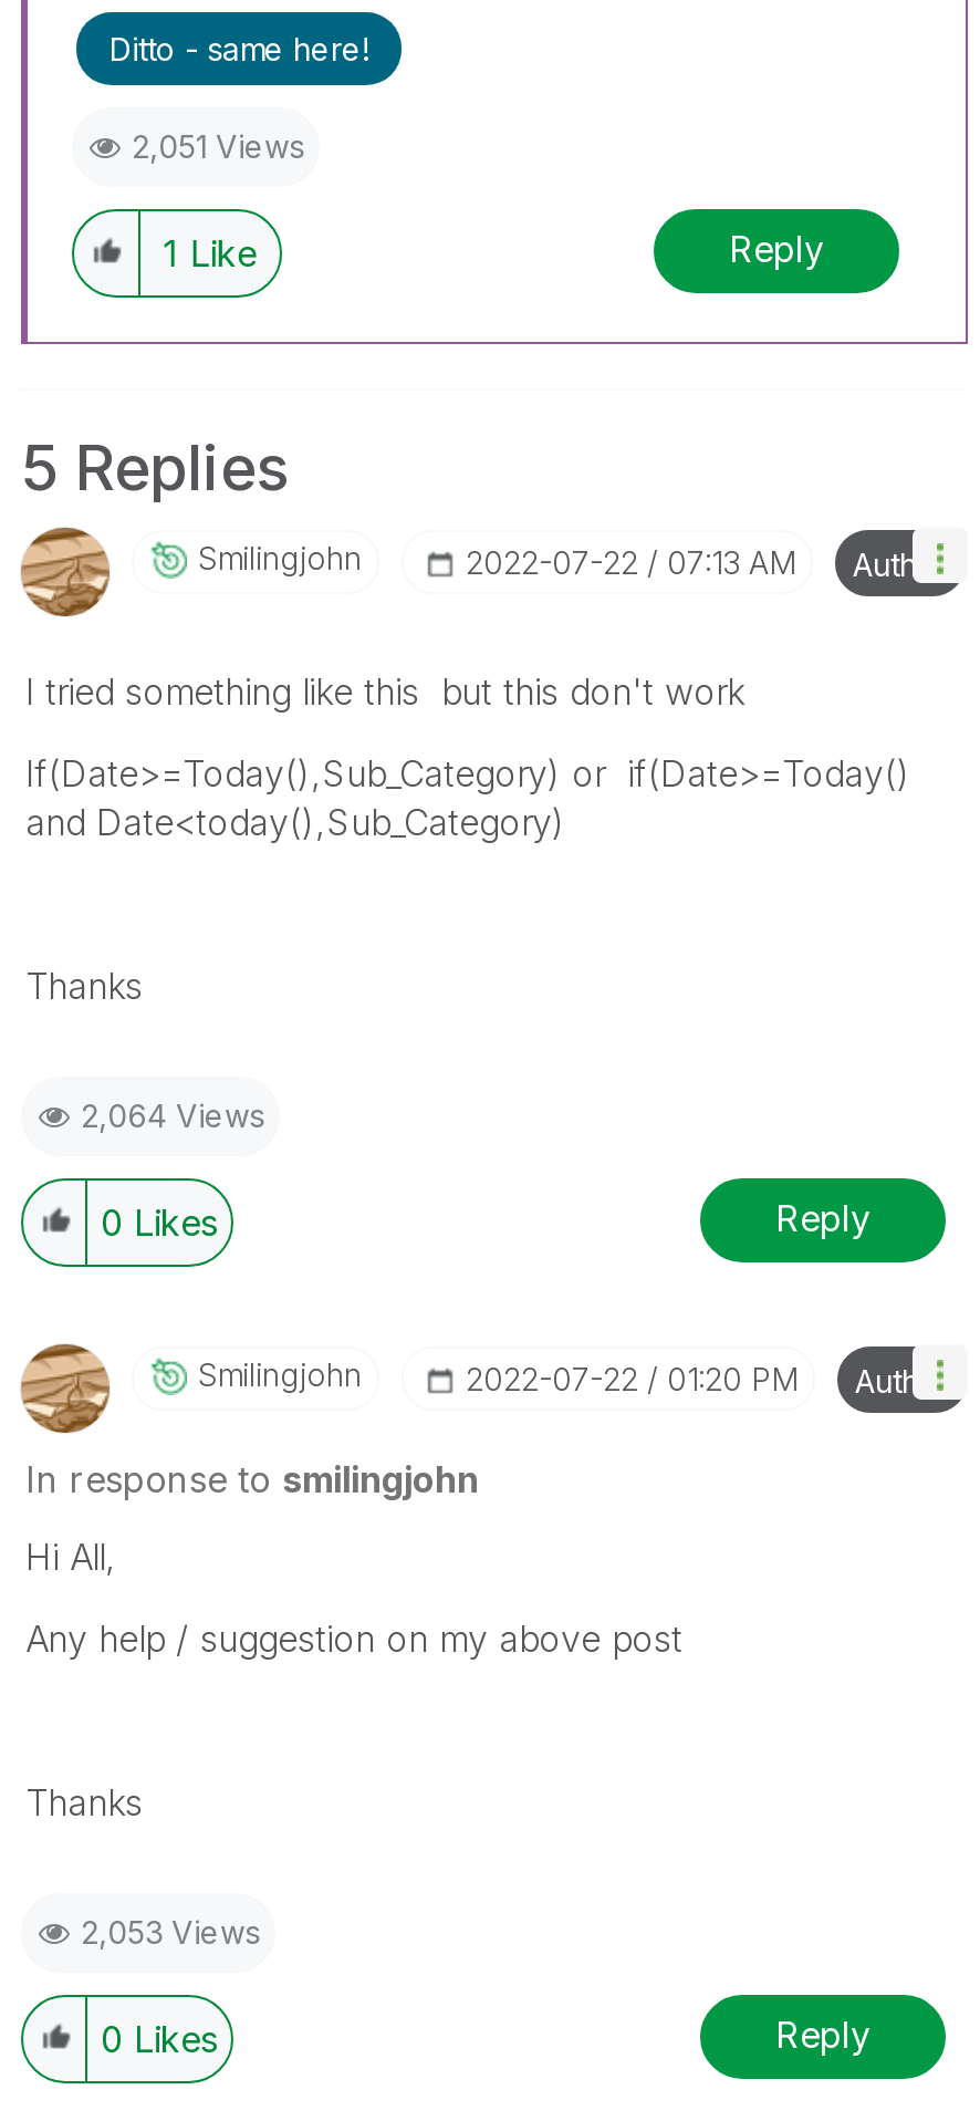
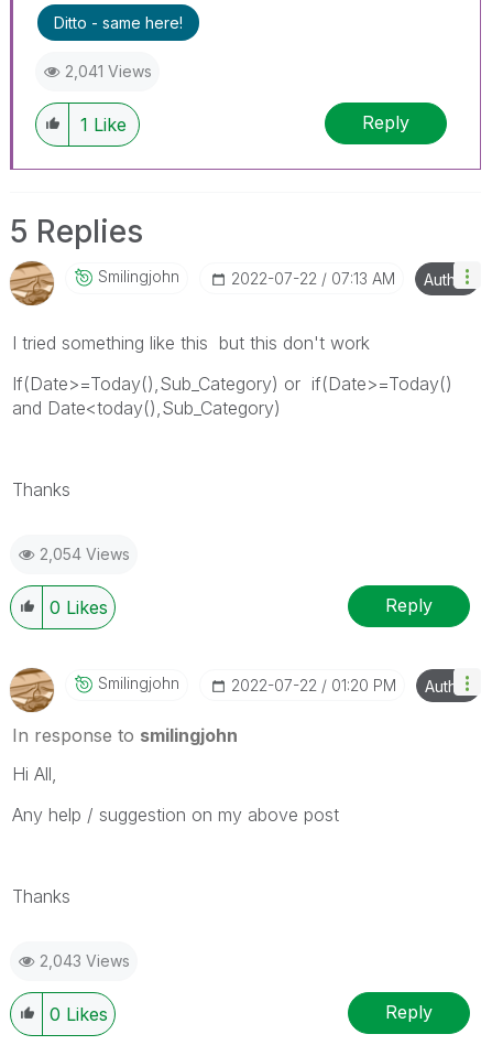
[132,126,304,164] 2,051 Views -> [65,61,152,80] 2,041 Views
[81,1095,264,1133] 2,064 Views -> [40,544,130,563] 2,054 Views
[81,1912,260,1950] 2,053 Views -> [40,951,130,969] 2,043 Views

